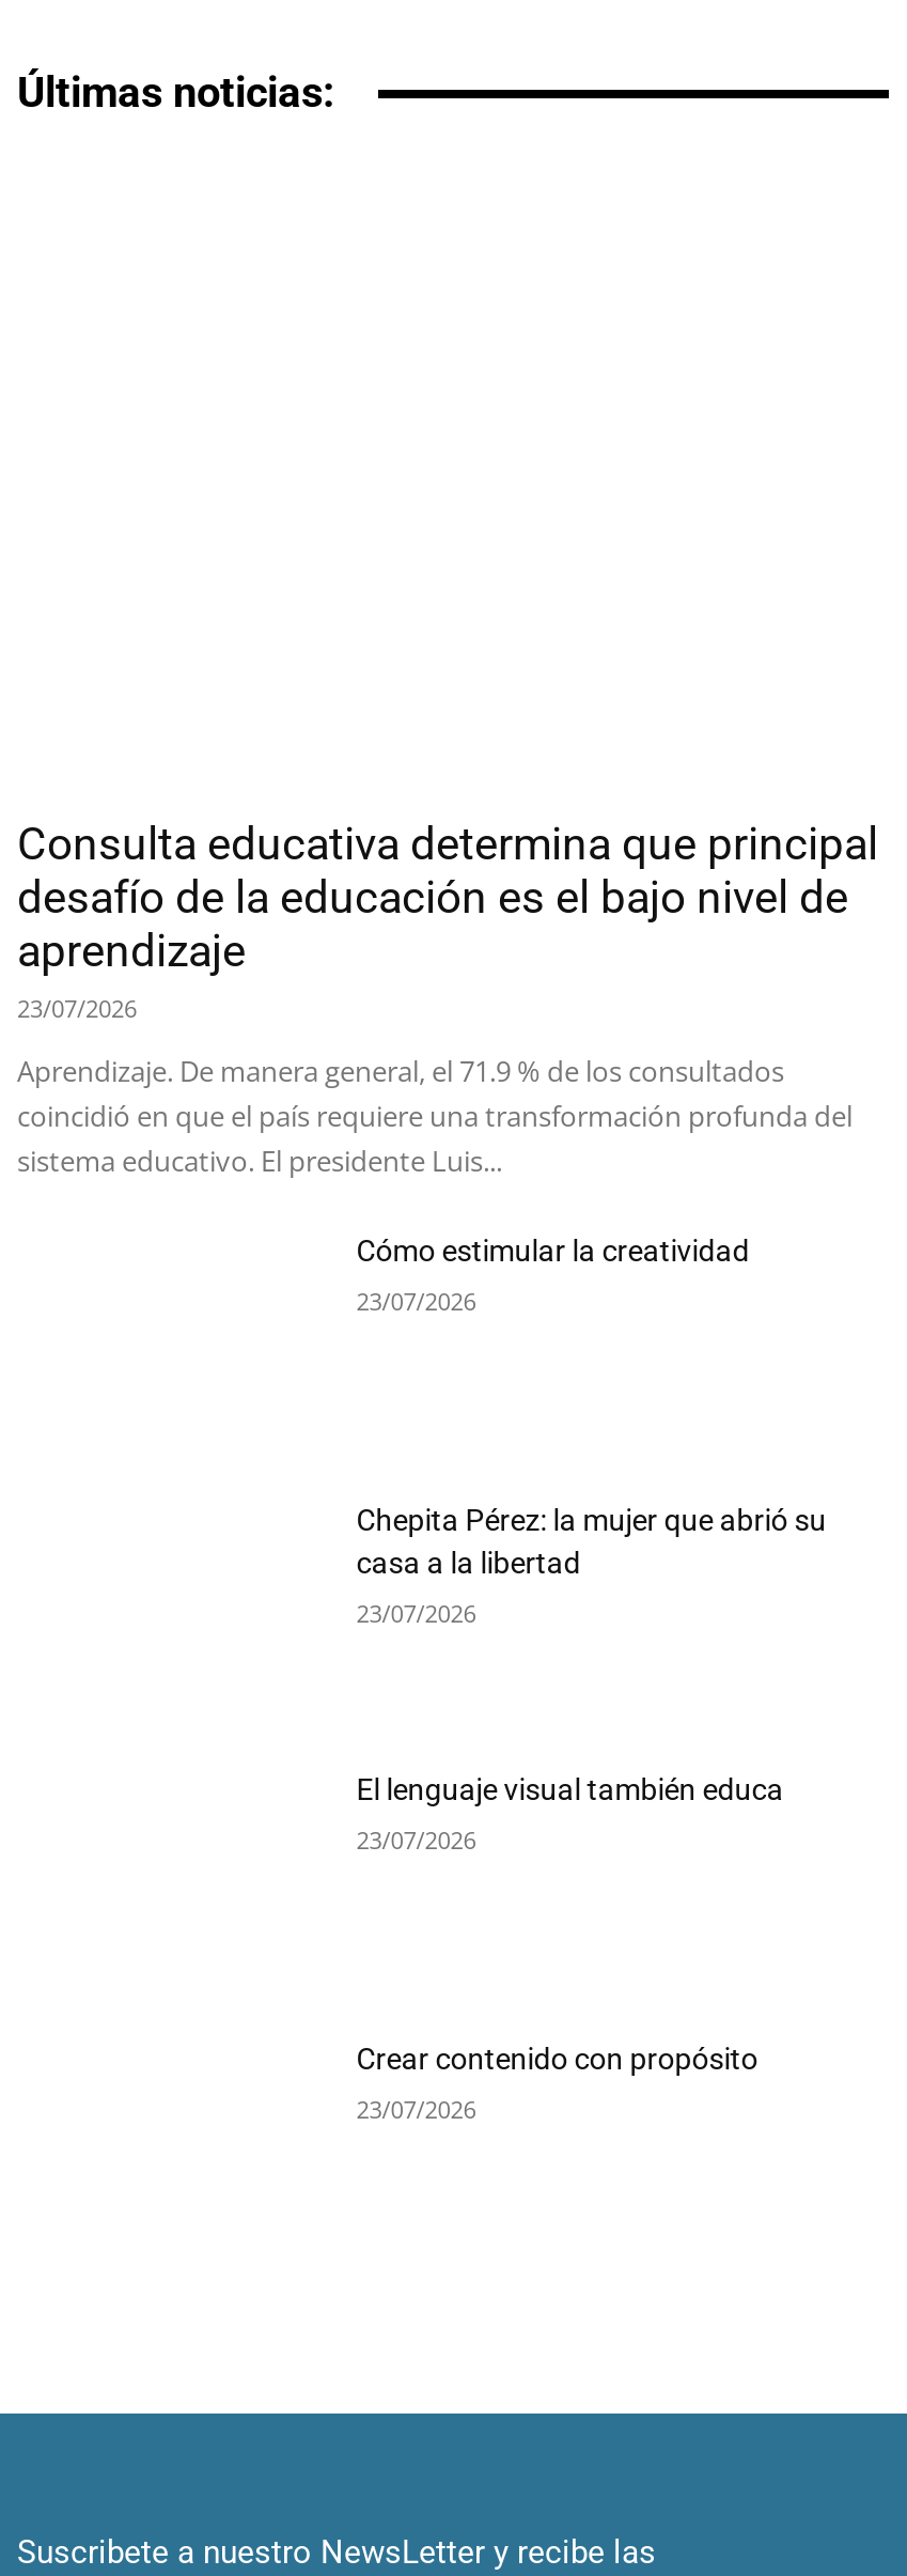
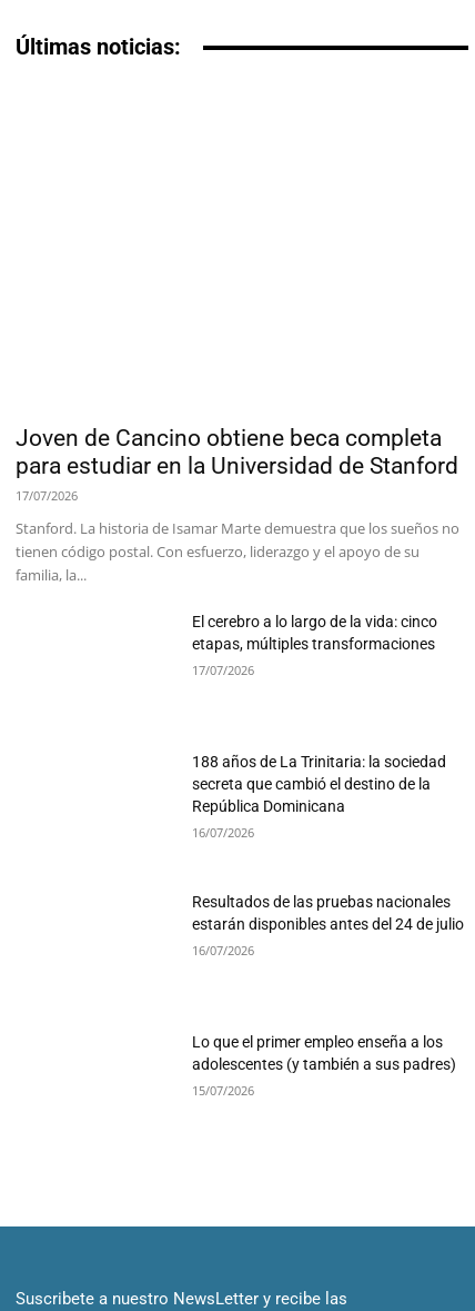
[17,818,878,1024] Consulta educativa determina que principal | desafío de la educación es el bajo nivel de | aprendizaje | 23/07/2026 -> [16,425,458,503] Joven de Cancino obtiene beca completa | para estudiar en la Universidad de Stanford | 17/07/2026
[17,1051,853,1180] Aprendizaje. De manera general, el 71.9 % de los consultados | coincidió en que el país requiere una transformación profunda del | sistema educativo. El presidente Luis... -> [16,518,459,585] Stanford. La historia de Isamar Marte demuestra que los sueños no | tienen código postal. Con esfuerzo, liderazgo y el apoyo de su | familia, la...
[356,1233,750,1267] Cómo estimular la creatividad -> [192,612,437,652] El cerebro a lo largo de la vida: cinco | etapas, múltiples transformaciones
[356,1284,476,1316] 23/07/2026 -> [192,661,254,678] 17/07/2026
[356,1502,826,1579] Chepita Pérez: la mujer que abrió su | casa a la libertad -> [192,753,446,815] 188 años de La Trinitaria: la sociedad | secreta que cambió el destino de la | República Dominicana
[356,1596,476,1629] 23/07/2026 -> [192,824,254,840] 16/07/2026
[356,1772,784,1806] El lenguaje visual también educa -> [192,893,464,933] Resultados de las pruebas nacionales | estarán disponibles antes del 24 de julio
[356,1823,476,1855] 23/07/2026 -> [192,941,254,958] 16/07/2026
[356,2041,758,2075] Crear contenido con propósito -> [192,1033,456,1073] Lo que el primer empleo enseña a los | adolescentes (y también a sus padres)
[356,2092,476,2124] 23/07/2026 -> [192,1082,254,1098] 15/07/2026

